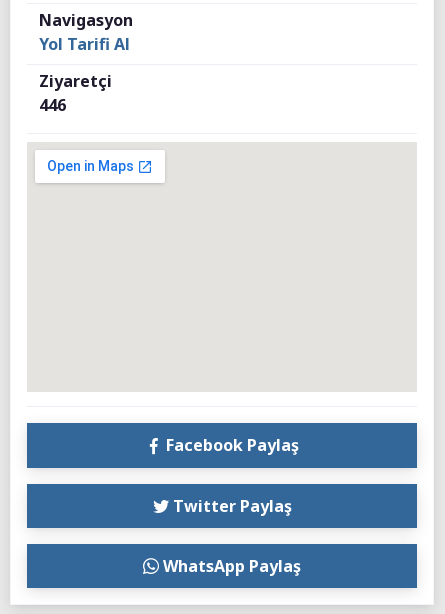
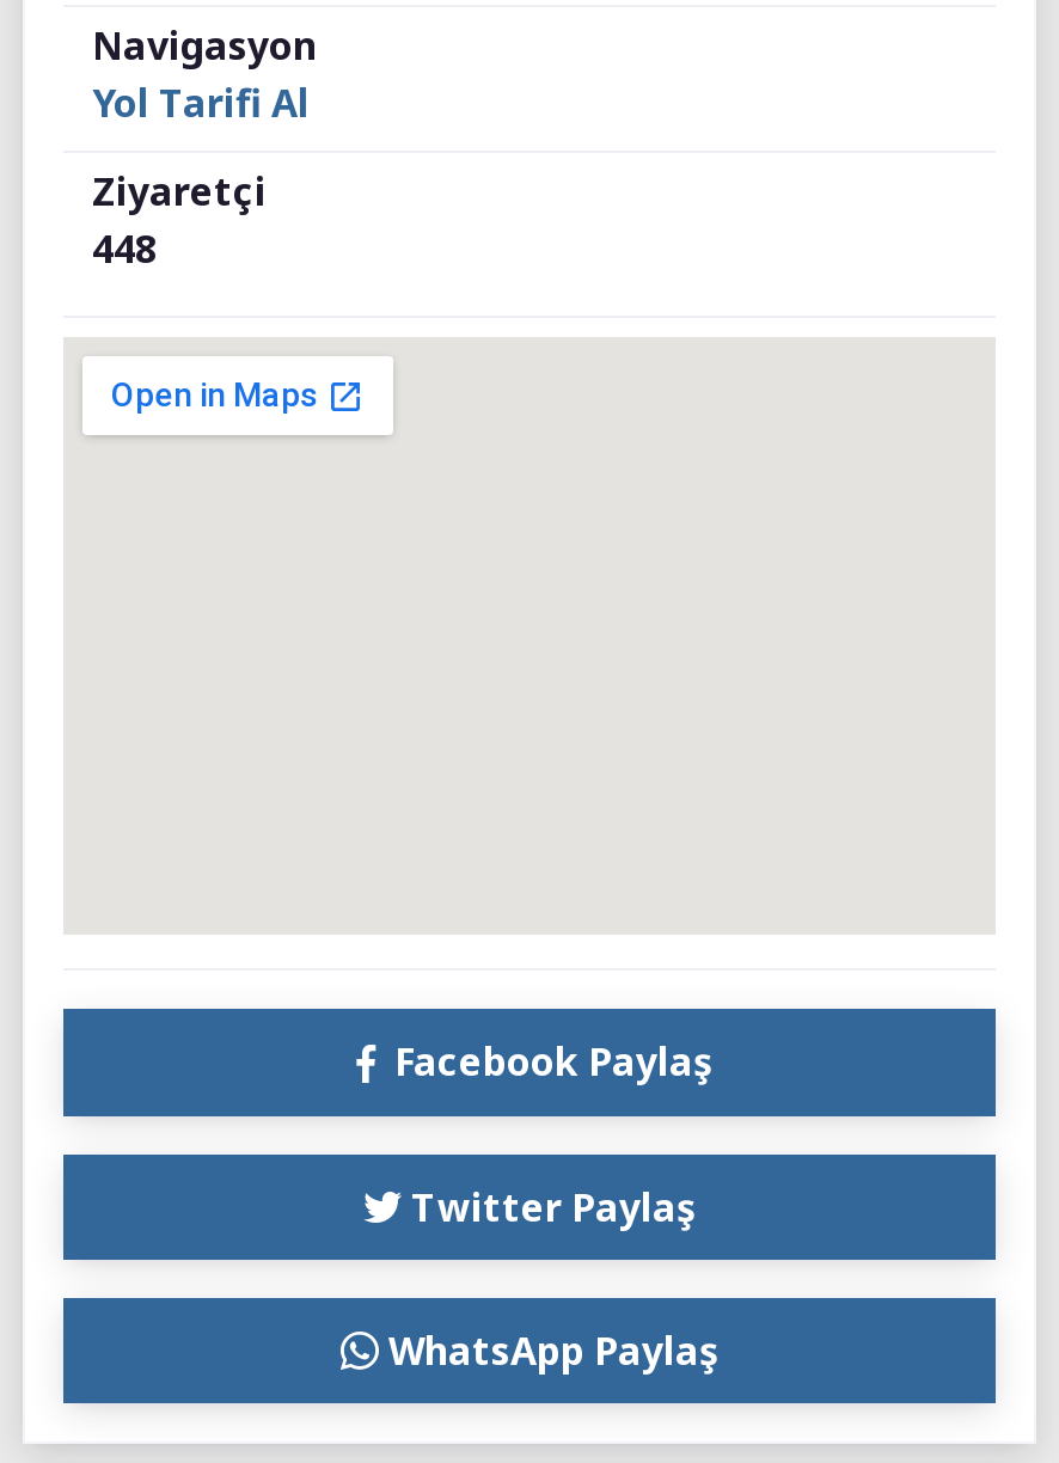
[39,94,66,116] 446 -> [92,223,157,276] 448

